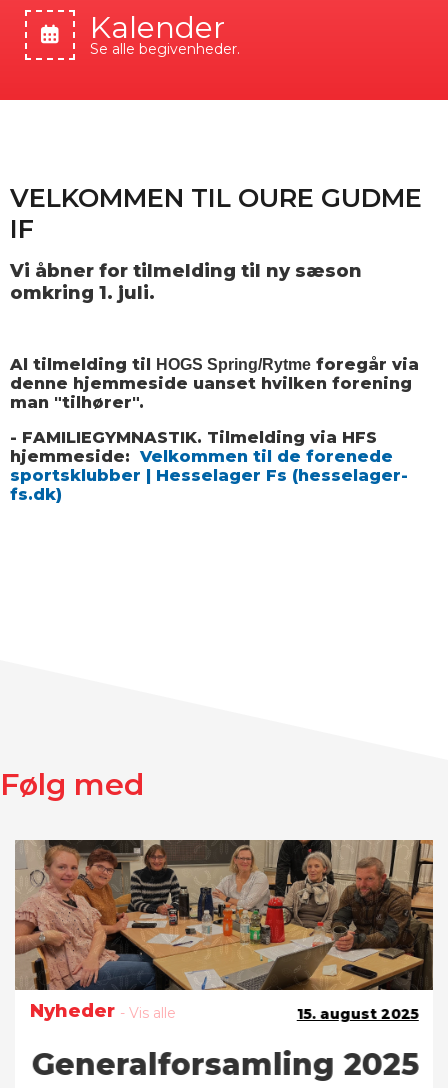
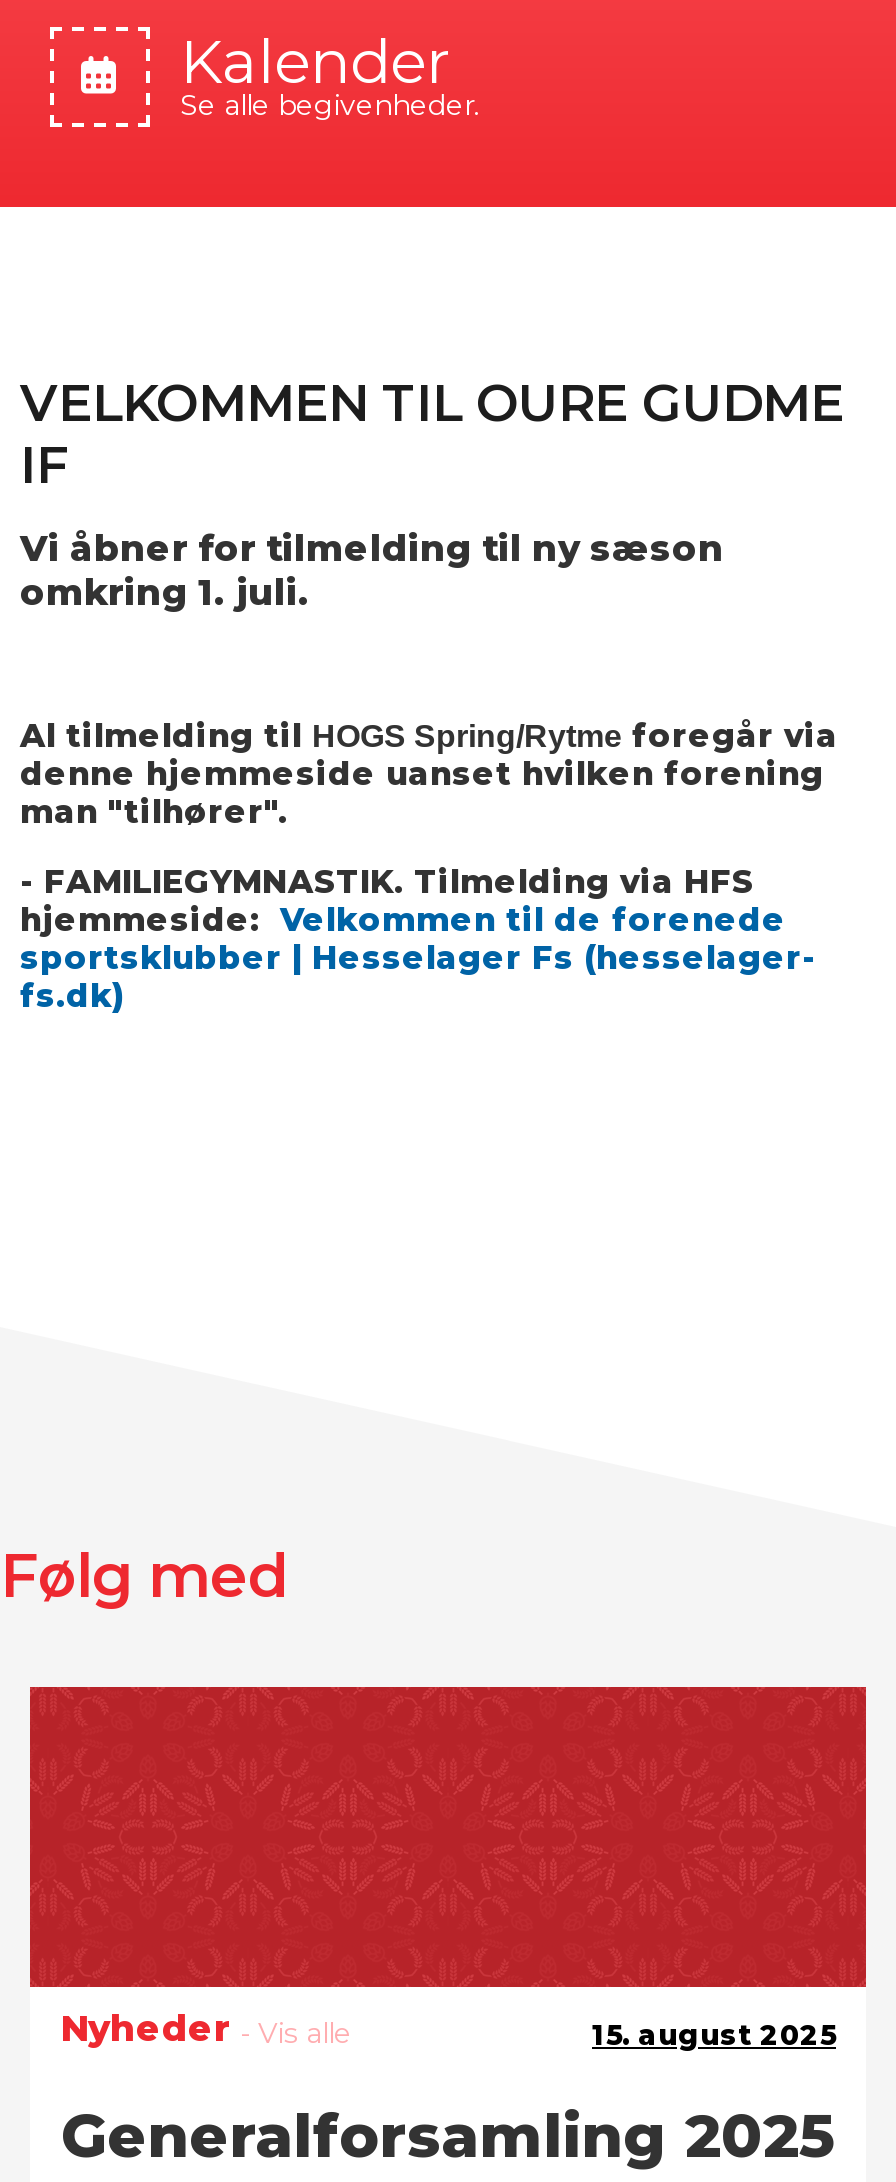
[15,839,434,991] [image] -> none

